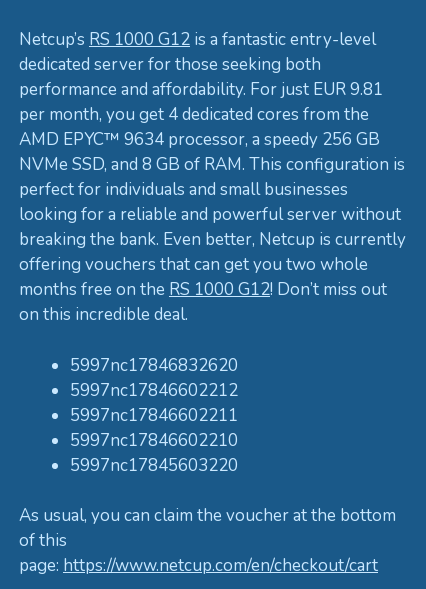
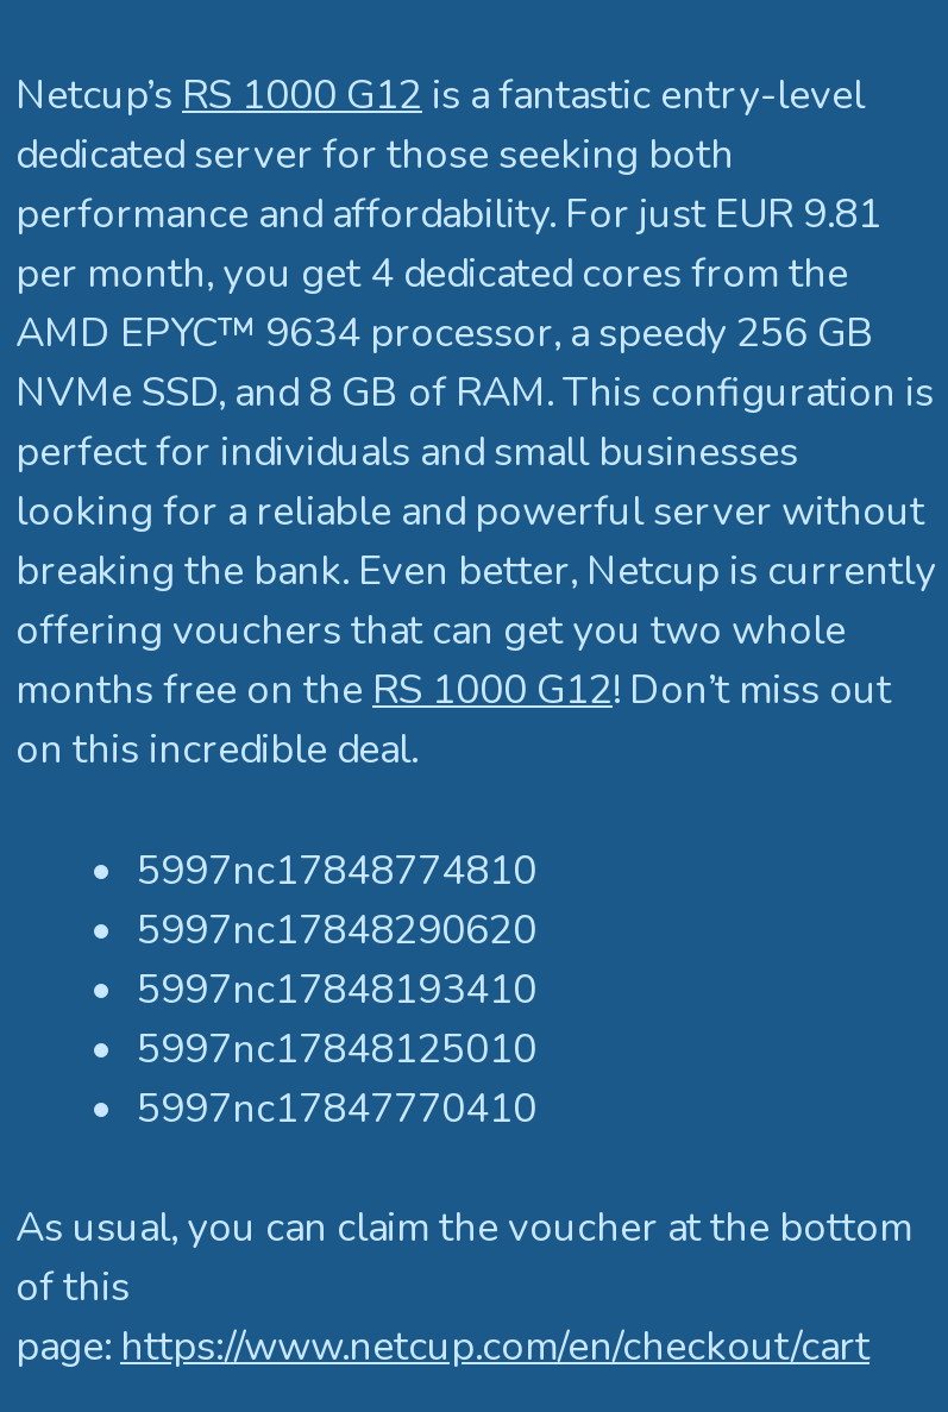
[70,354,238,477] 5997nc17846832620 | 5997nc17846602212 | 5997nc17846602211 | 5997nc17846602210 | 5997nc17845603220 -> [137,842,536,1135] 5997nc17848774810 | 5997nc17848290620 | 5997nc17848193410 | 5997nc17848125010 | 5997nc17847770410

